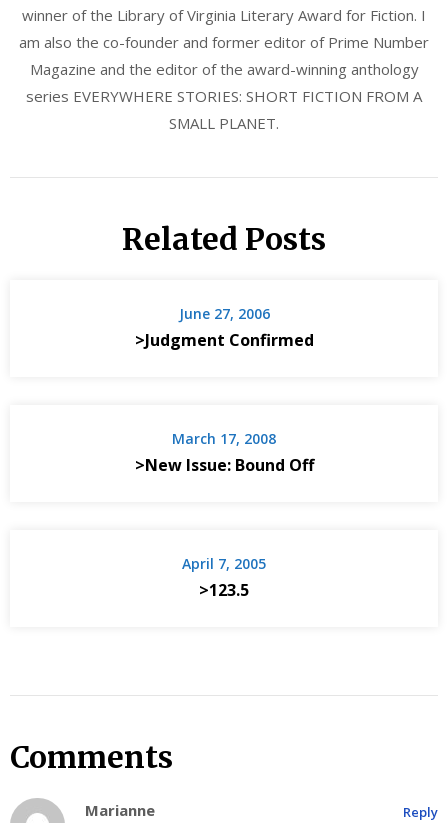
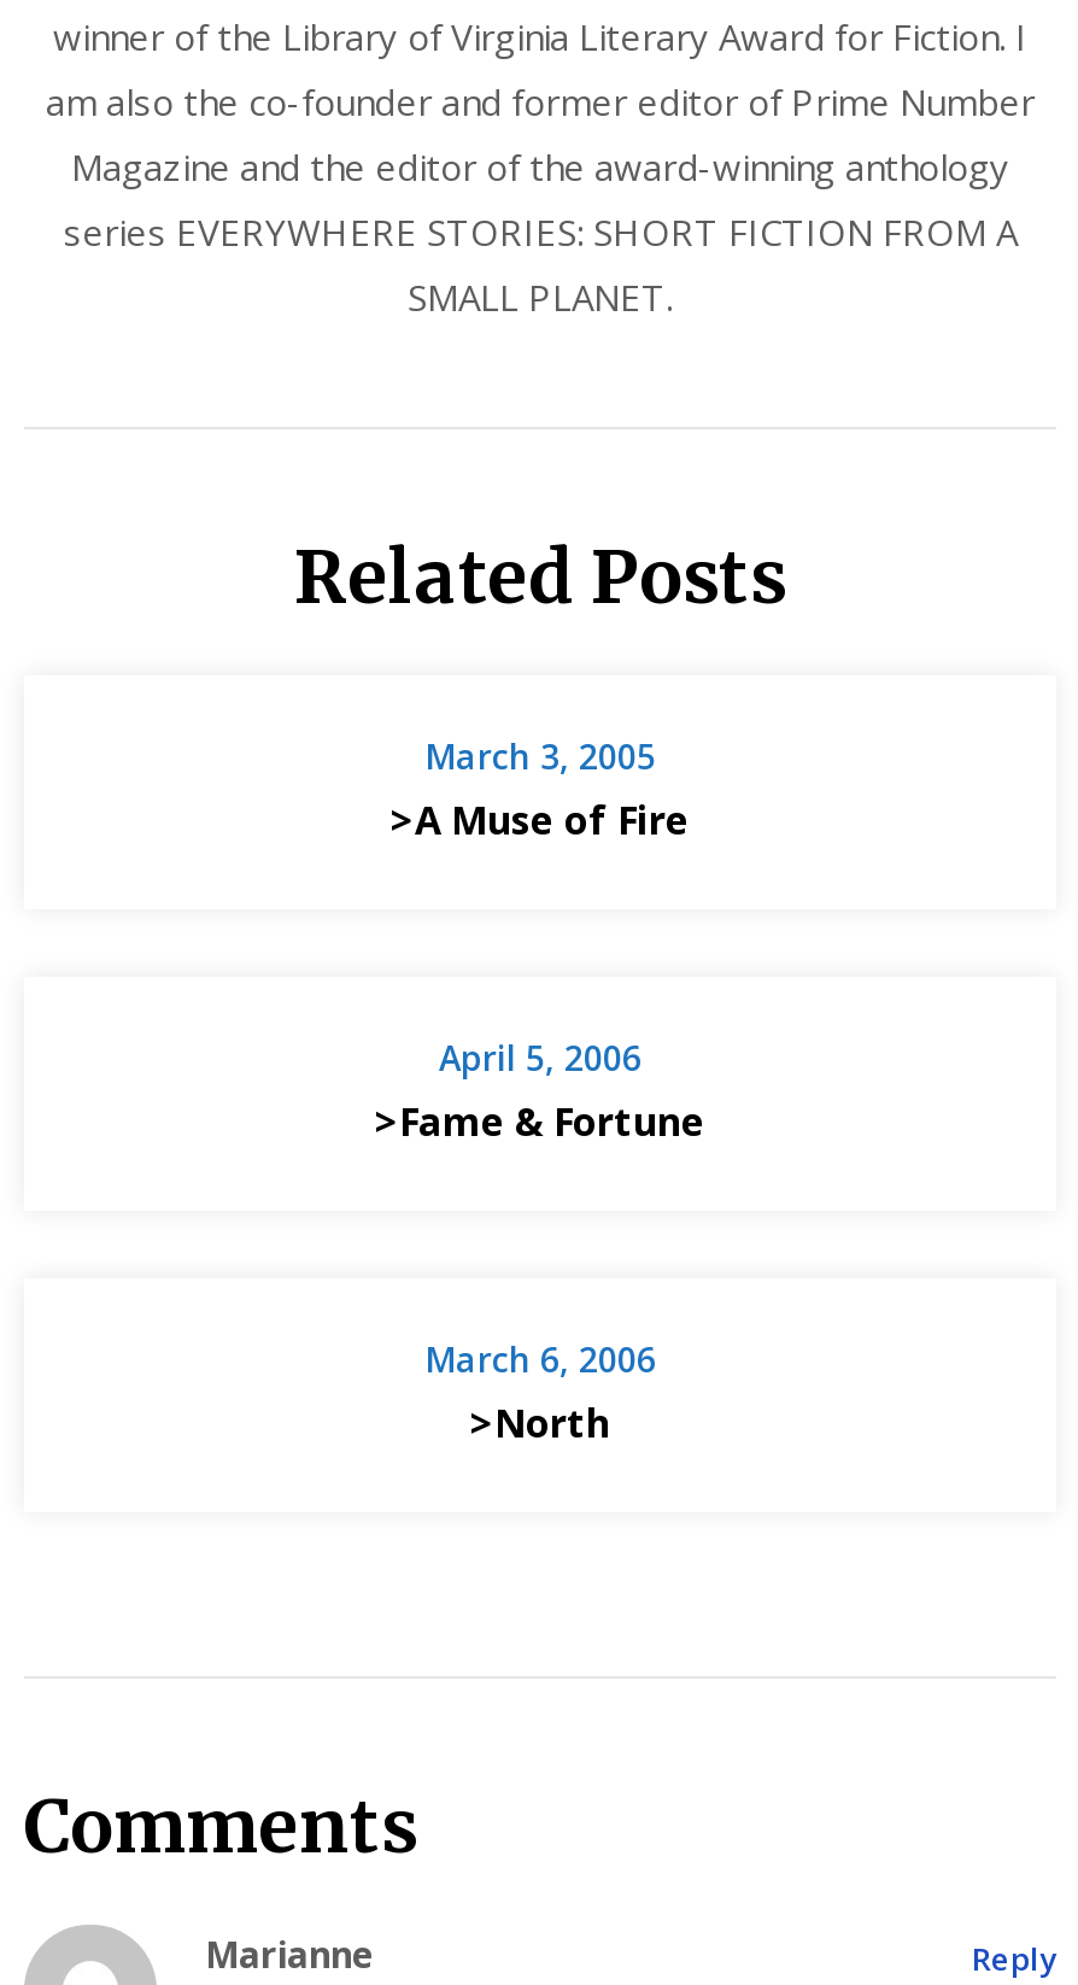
[134,304,313,351] June 27, 2006 | >Judgment Confirmed -> [391,732,690,846] March 3, 2005 | >A Muse of Fire
[134,429,313,476] March 17, 2008 | >New Issue: Bound Off -> [375,1034,705,1147] April 5, 2006 | >Fame & Fortune
[182,554,266,601] April 7, 2005 | >123.5 -> [424,1335,656,1449] March 6, 2006 | >North

